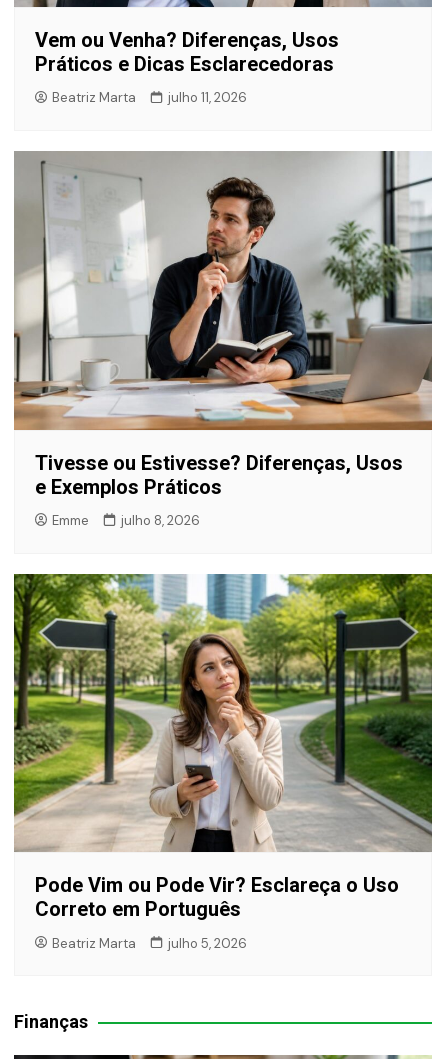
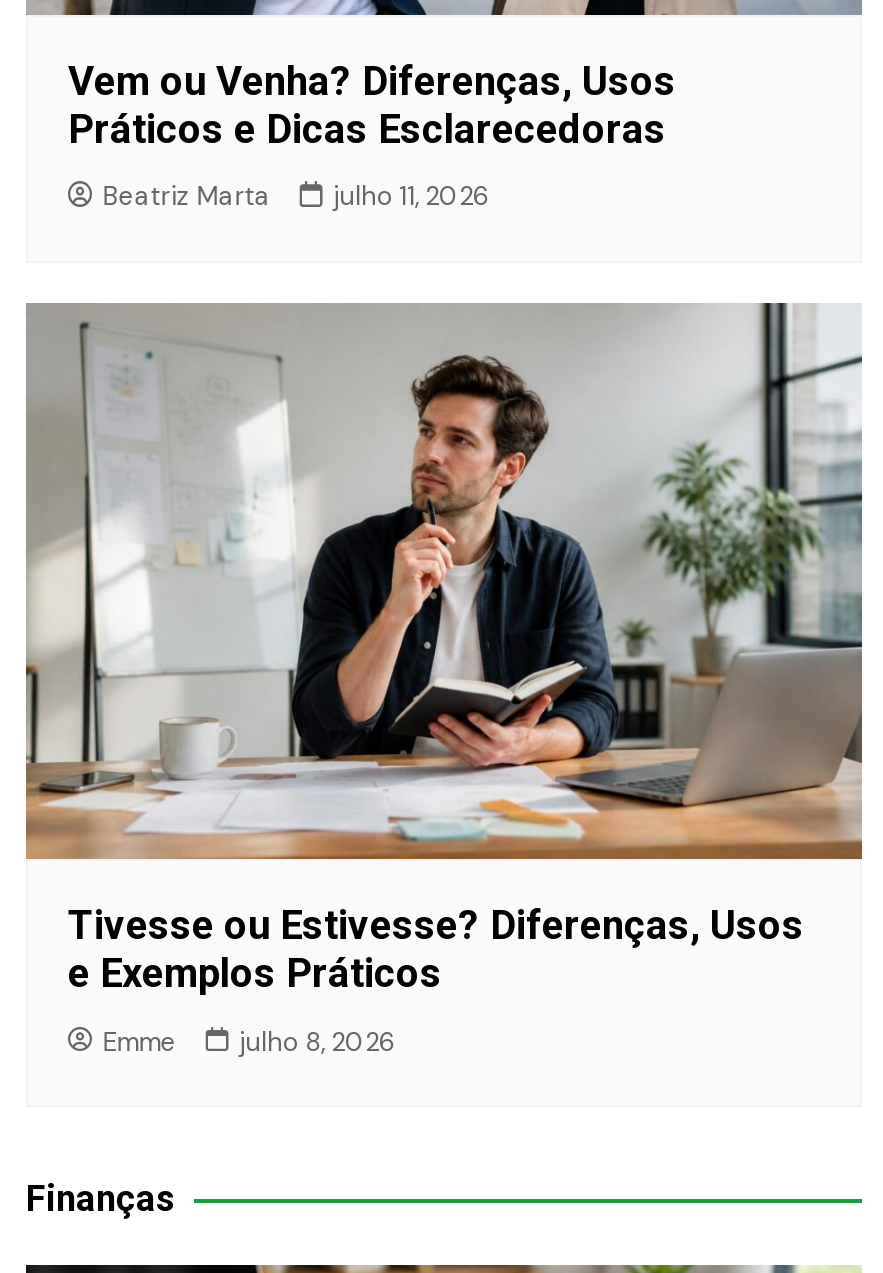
[13,573,433,952] [image] | Pode Vim ou Pode Vir? Esclareça o Uso | Correto em Português | Beatriz Marta | julho 5, 2026 -> none

